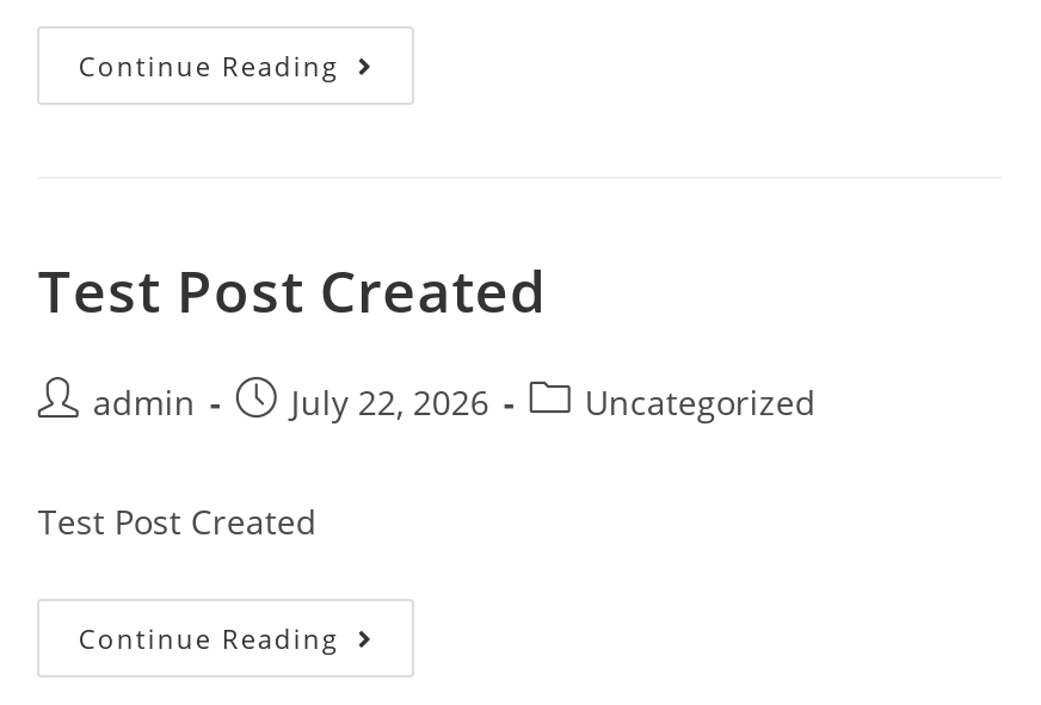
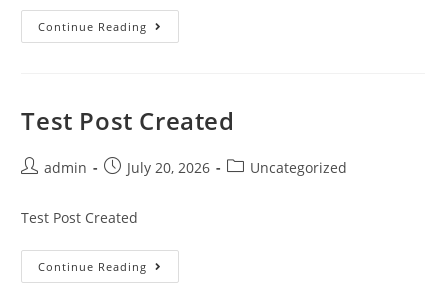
[291,380,489,425] July 22, 2026 -> [127,158,210,177] July 20, 2026

